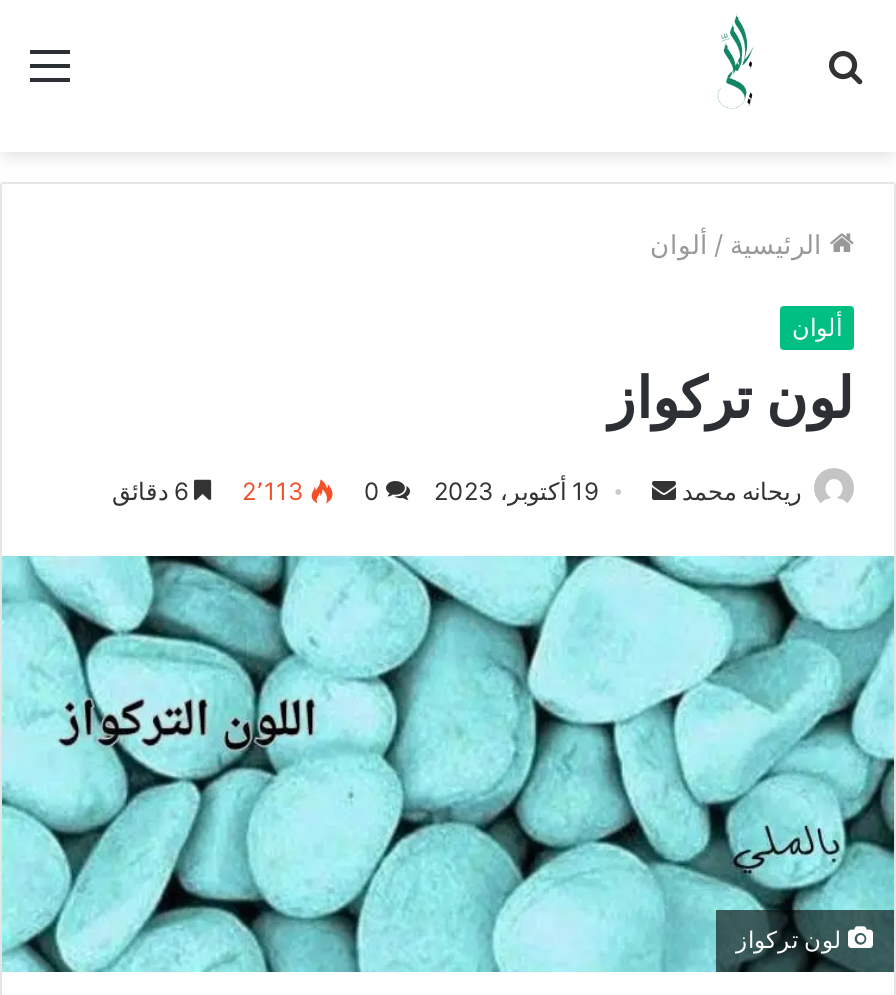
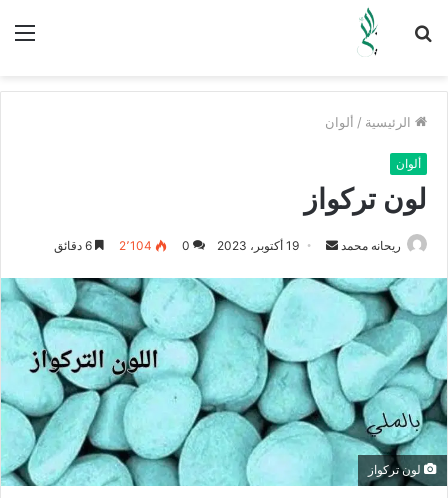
[242,476,304,506] 2٬113 -> [119,238,152,253] 2٬104

